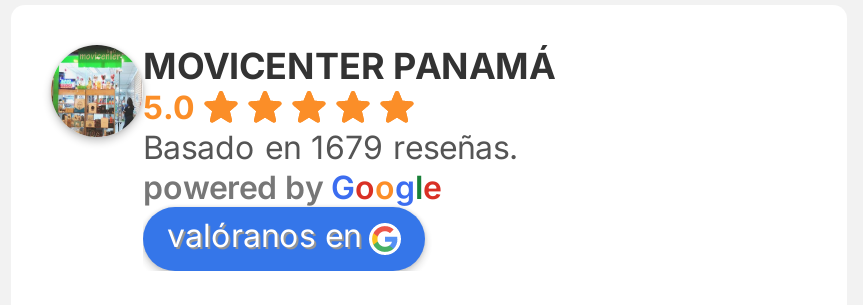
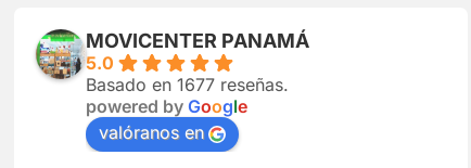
[143,127,519,167] Basado en 1679 reseñas. -> [86,74,289,95] Basado en 1677 reseñas.

